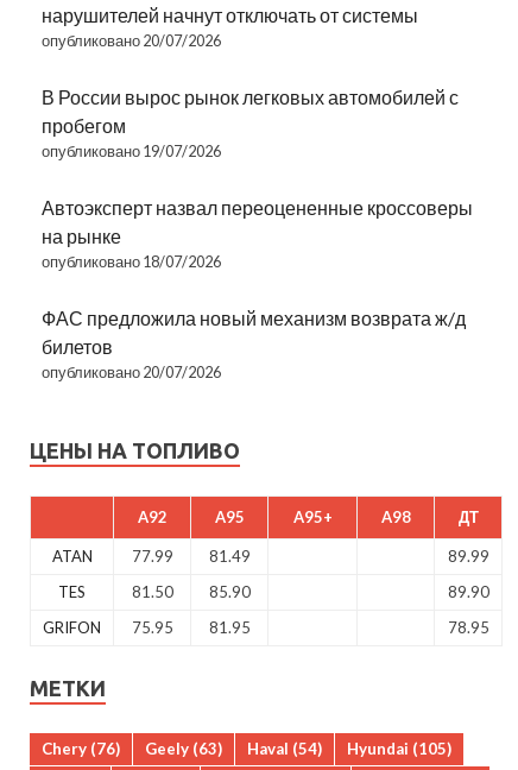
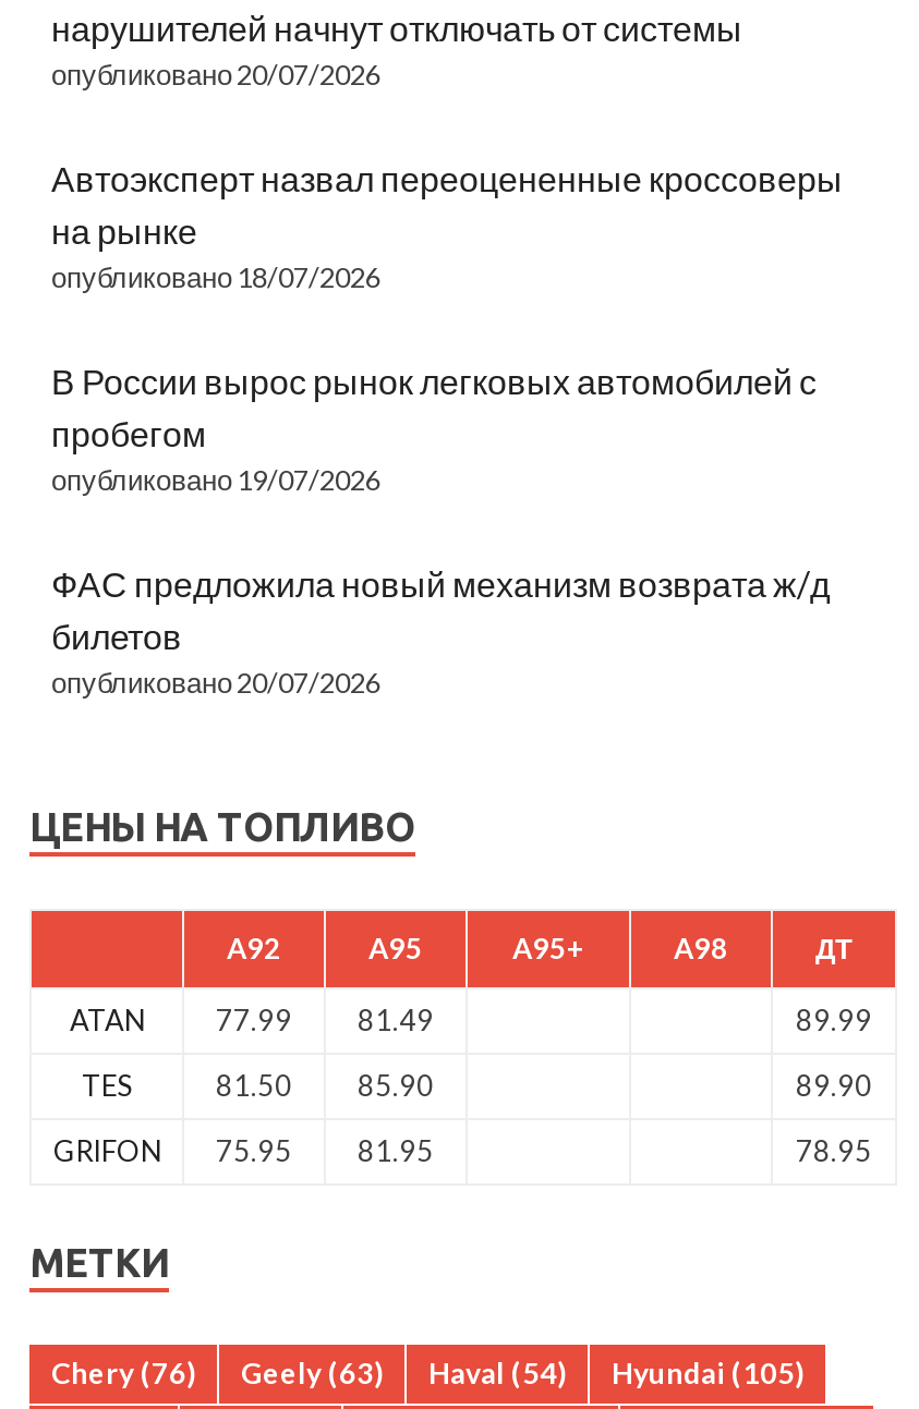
moved [42,86,459,161] -> [51,360,817,498]: В России вырос рынок легковых автомобилей с | пробегом | опубликовано 19/07/2026
moved [42,197,473,271] -> [51,158,843,295]: Автоэксперт назвал переоцененные кроссоверы | на рынке | опубликовано 18/07/2026

